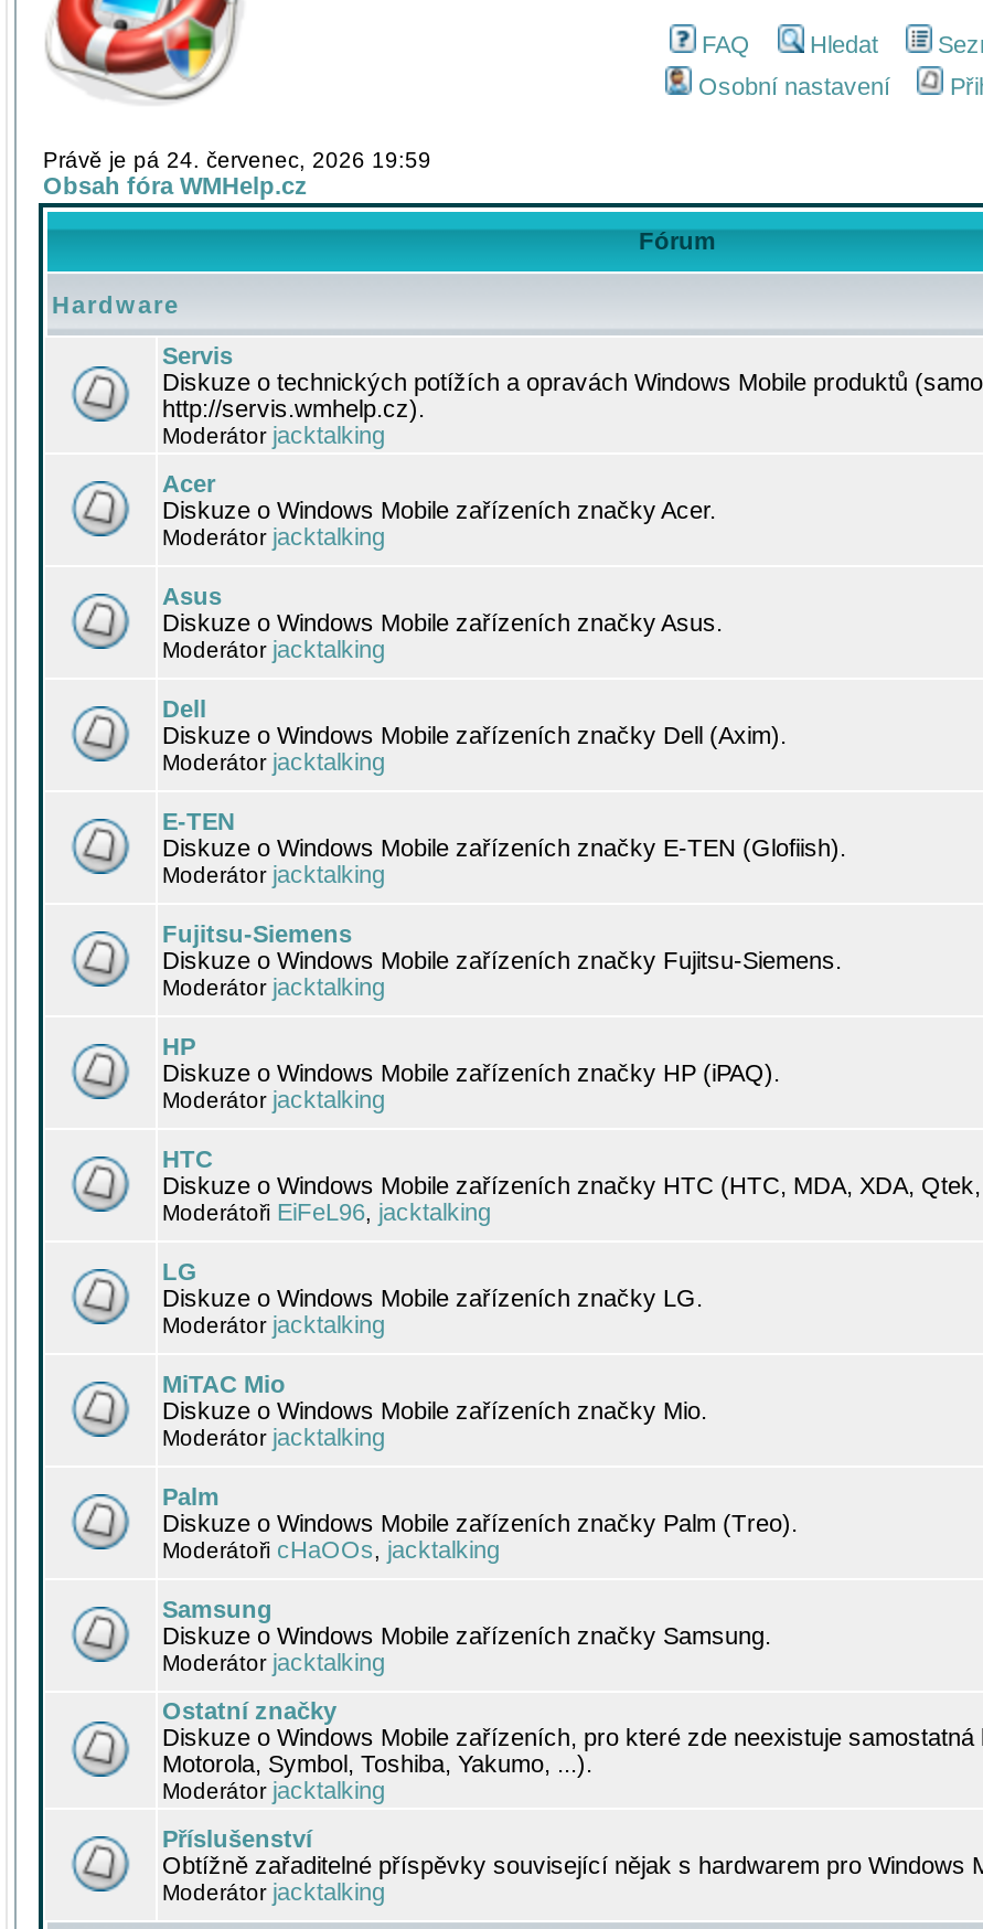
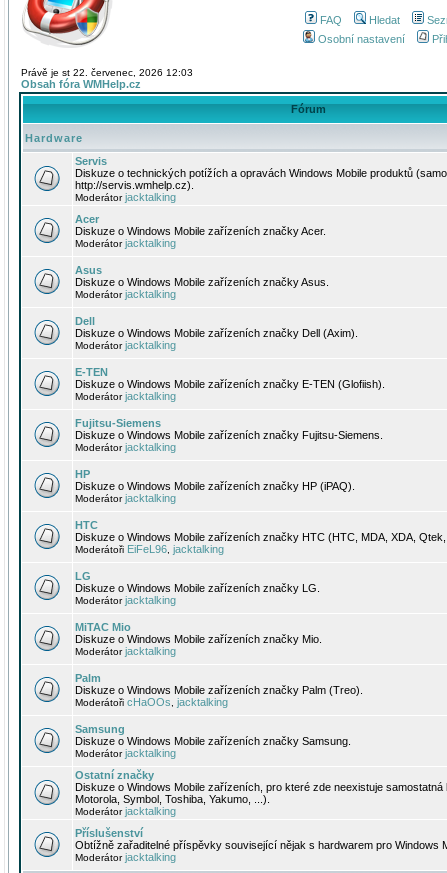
[43,148,431,172] Právě je pá 24. červenec, 2026 19:59 -> [21,67,193,78] Právě je st 22. červenec, 2026 12:03

